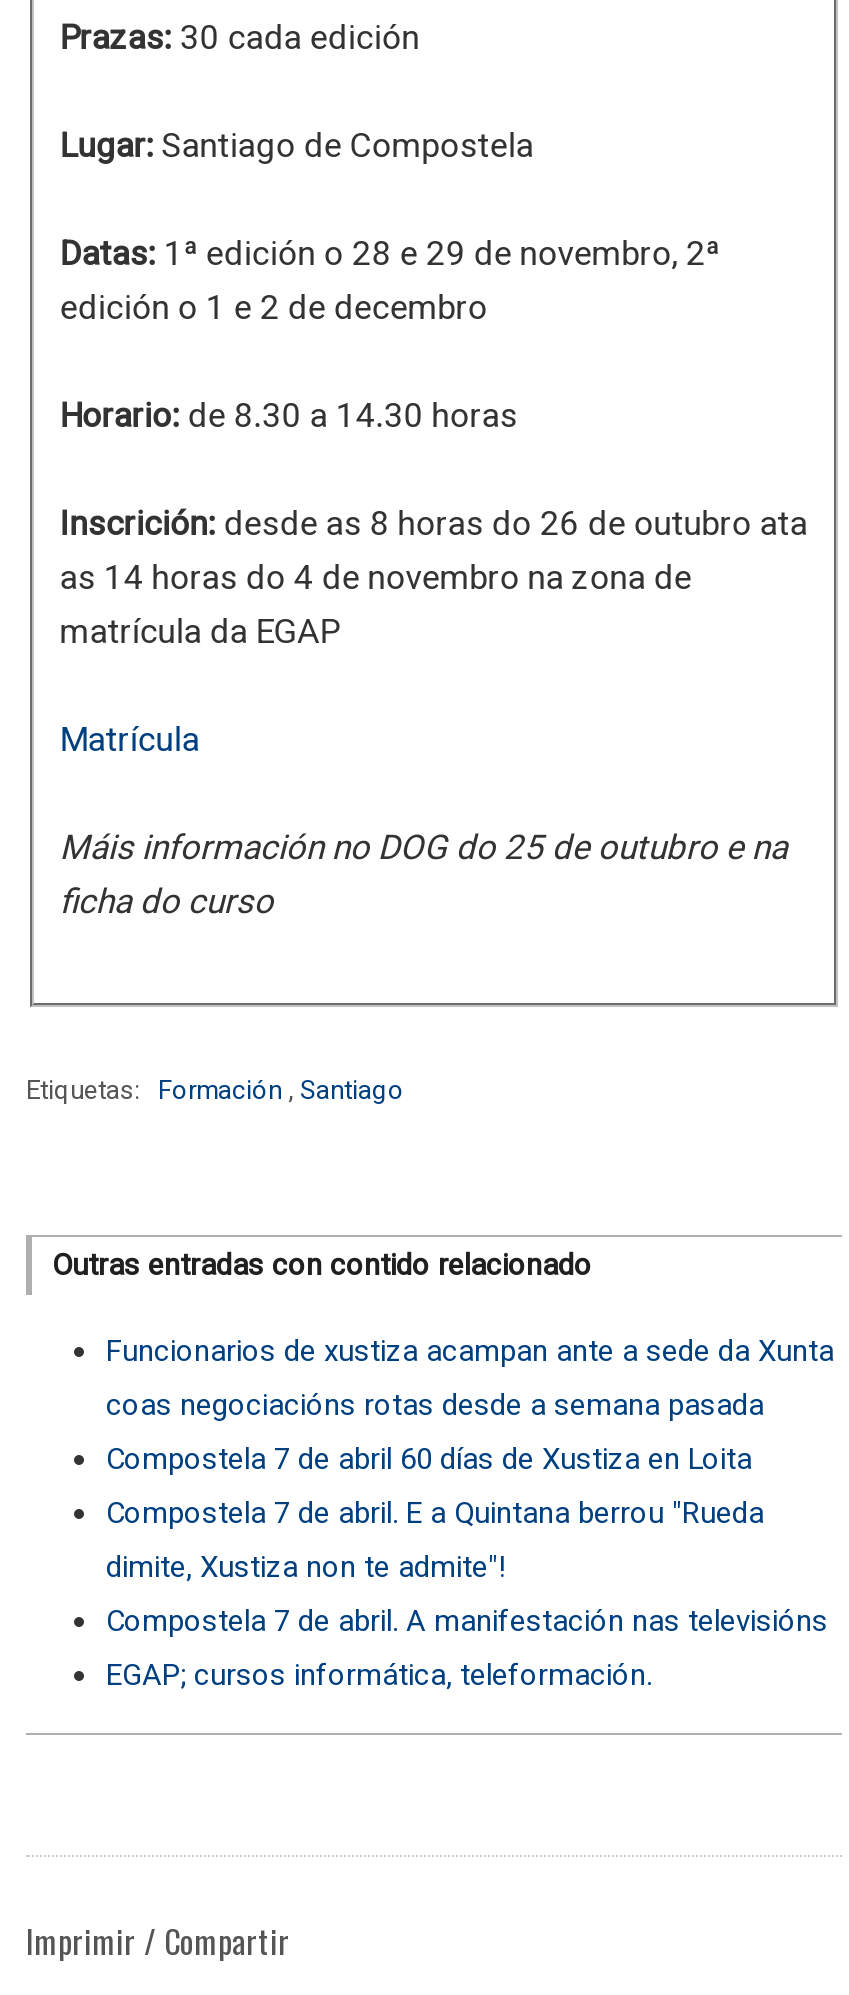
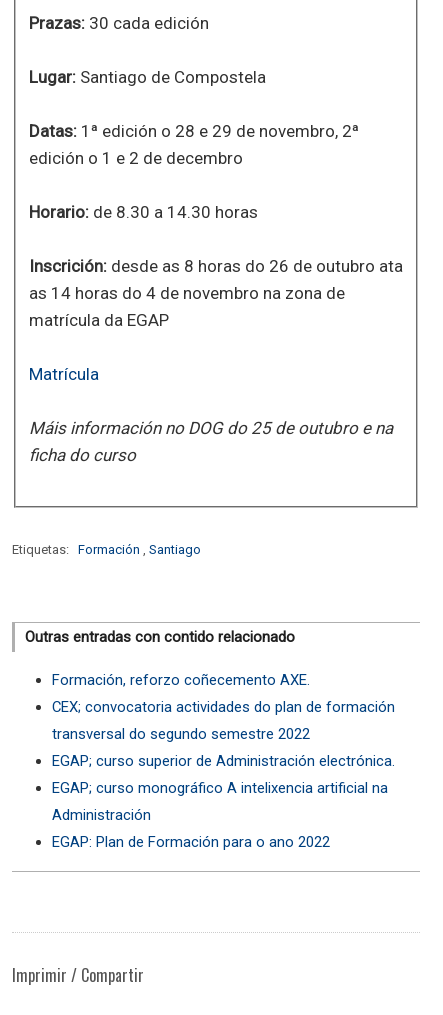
[106,1333,834,1369] Funcionarios de xustiza acampan ante a sede da Xunta -> [52,671,310,689] Formación, reforzo coñecemento AXE.
[106,1387,764,1423] coas negociacións rotas desde a semana pasada -> [52,698,395,716] CEX; convocatoria actividades do plan de formación
[106,1441,752,1477] Compostela 7 de abril 60 días de Xustiza en Loita -> [52,725,310,743] transversal do segundo semestre 2022
[106,1495,764,1531] Compostela 7 de abril. E a Quintana berrou "Rueda -> [52,752,395,770] EGAP; curso superior de Administración electrónica.
[106,1549,506,1585] dimite, Xustiza non te admite"! -> [52,779,388,797] EGAP; curso monográfico A intelixencia artificial na
[106,1603,828,1639] Compostela 7 de abril. A manifestación nas televisións -> [52,806,151,824] Administración
[106,1657,652,1693] EGAP; cursos informática, teleformación. -> [52,833,330,851] EGAP: Plan de Formación para o ano 2022

